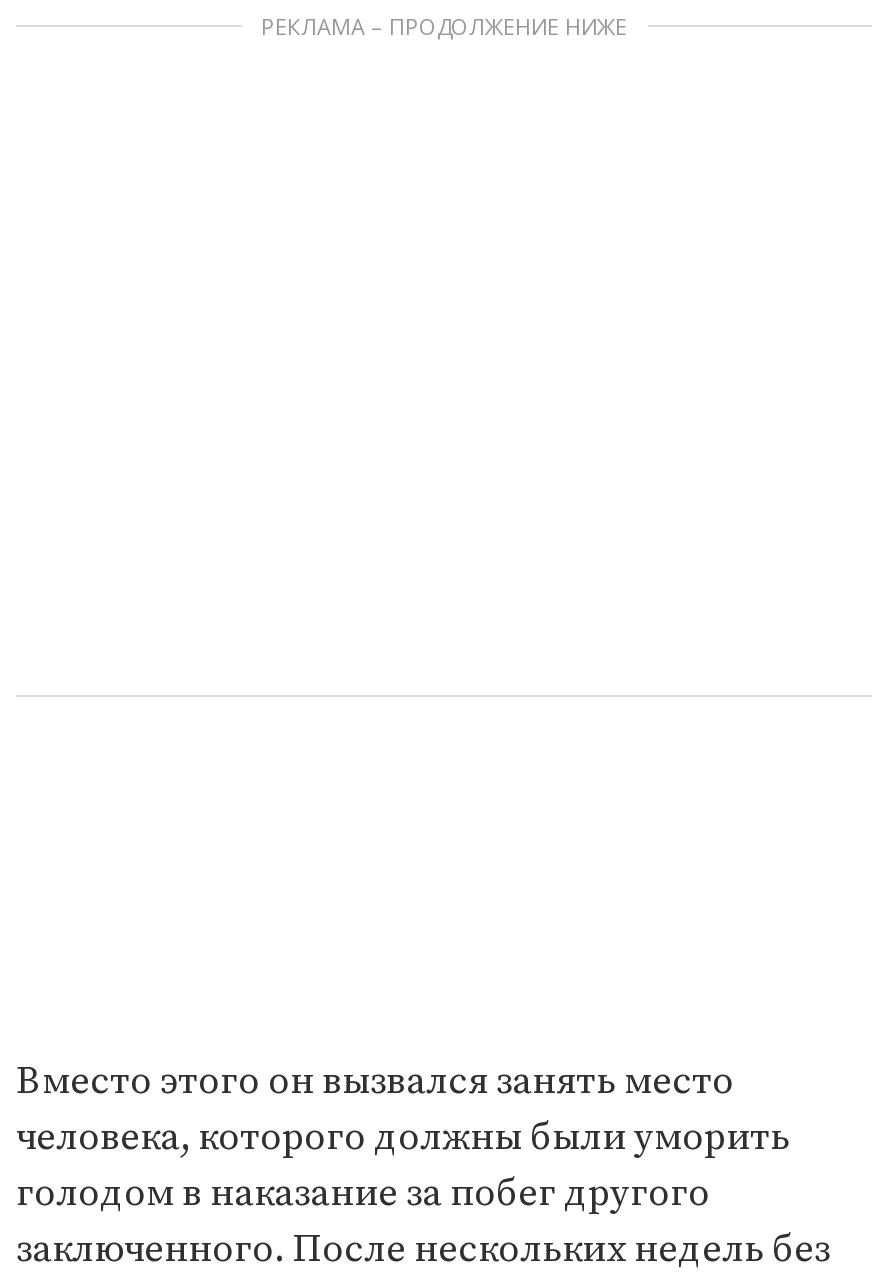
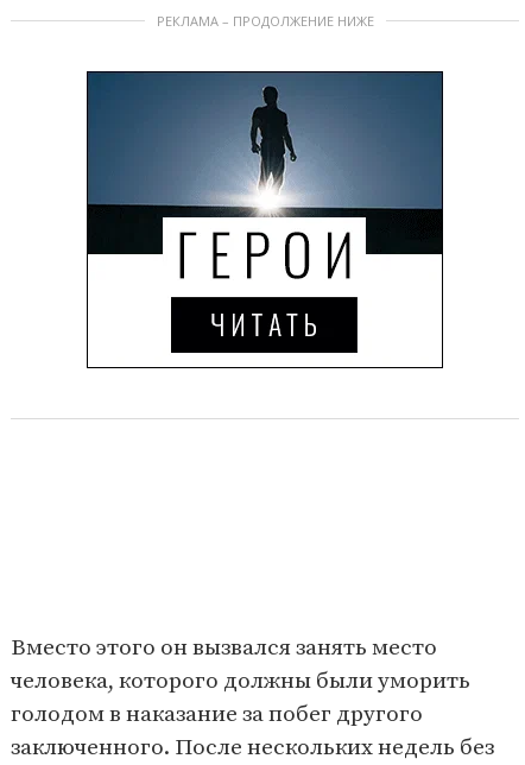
none -> [86,70,444,369] [image]

